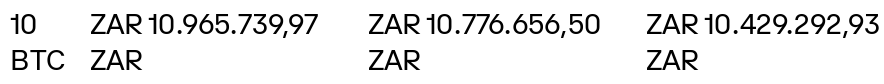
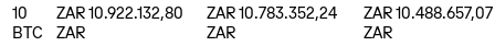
[90,5,318,41] ZAR 10.965.739,97 -> [56,3,183,22] ZAR 10.922.132,80
[368,5,602,41] ZAR 10.776.656,50 -> [207,3,337,22] ZAR 10.783.352,24
[646,5,880,41] ZAR 10.429.292,93 -> [364,3,493,22] ZAR 10.488.657,07

